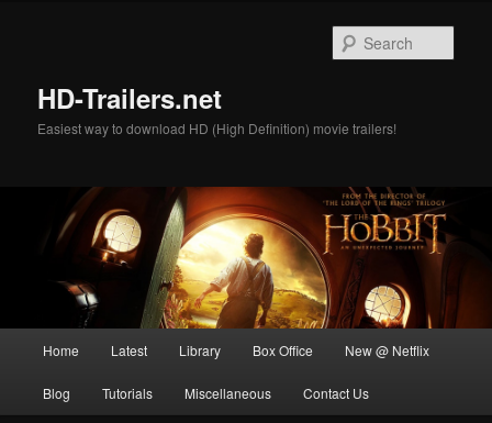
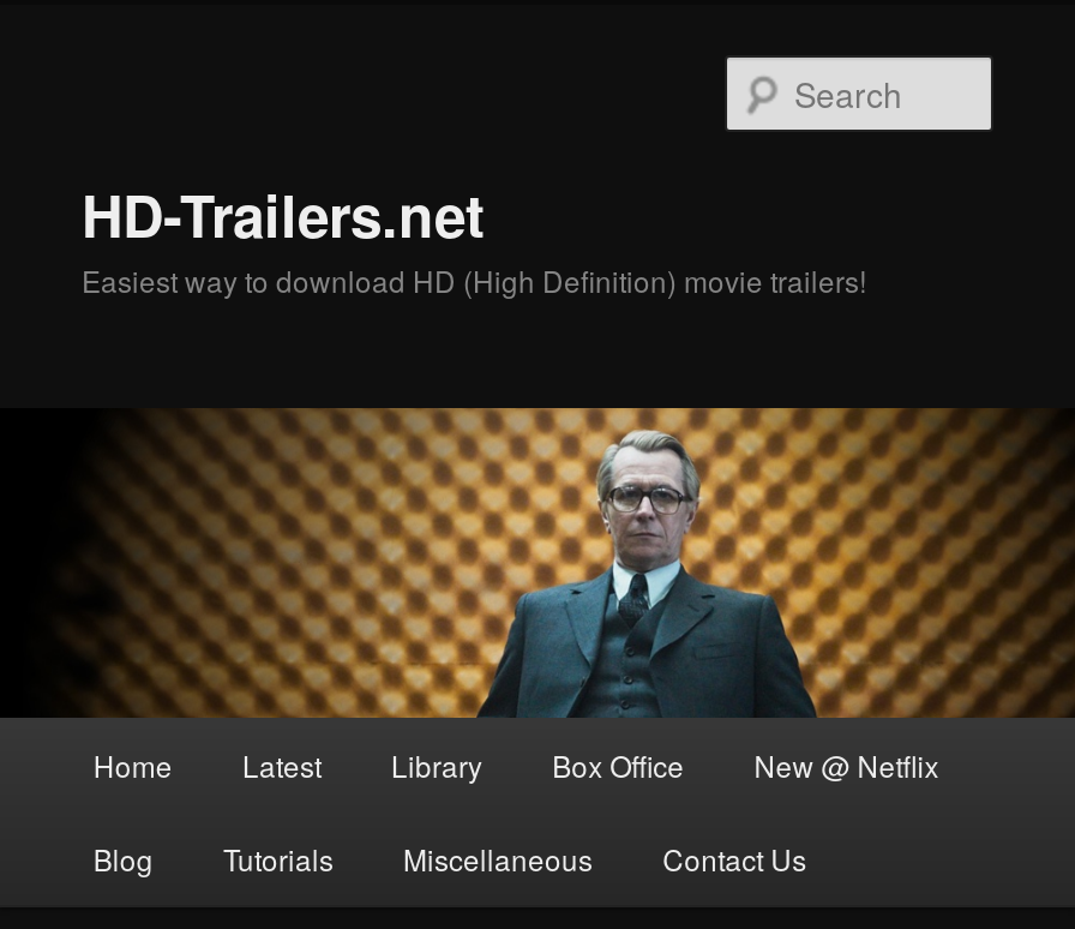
[37,187,489,330] [image] -> [67,406,1068,718] [image]

